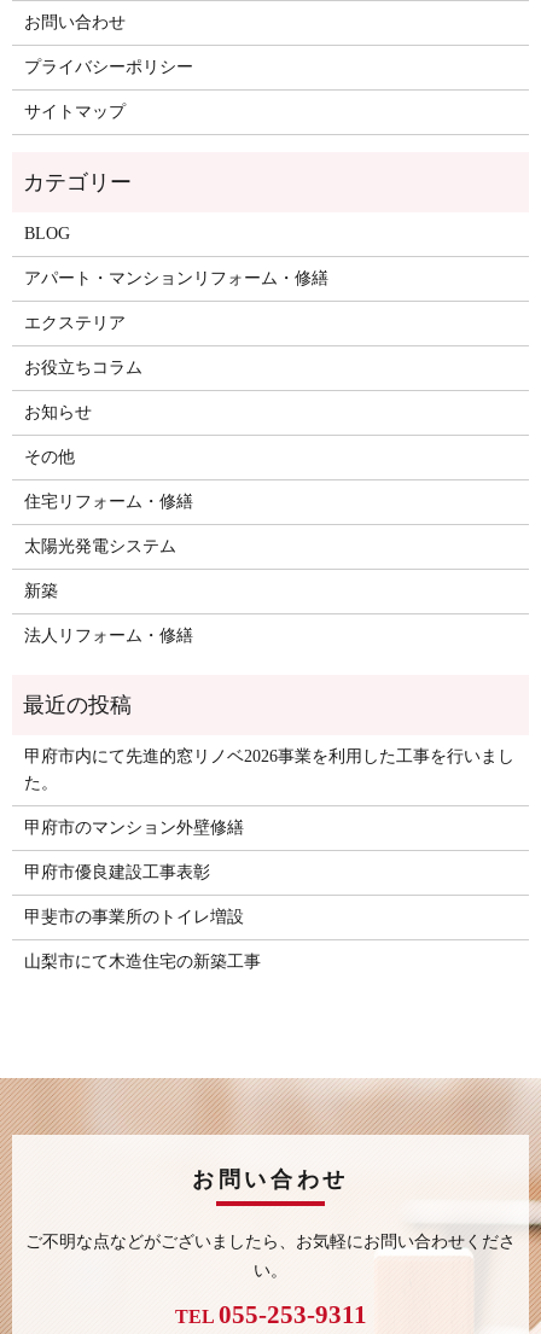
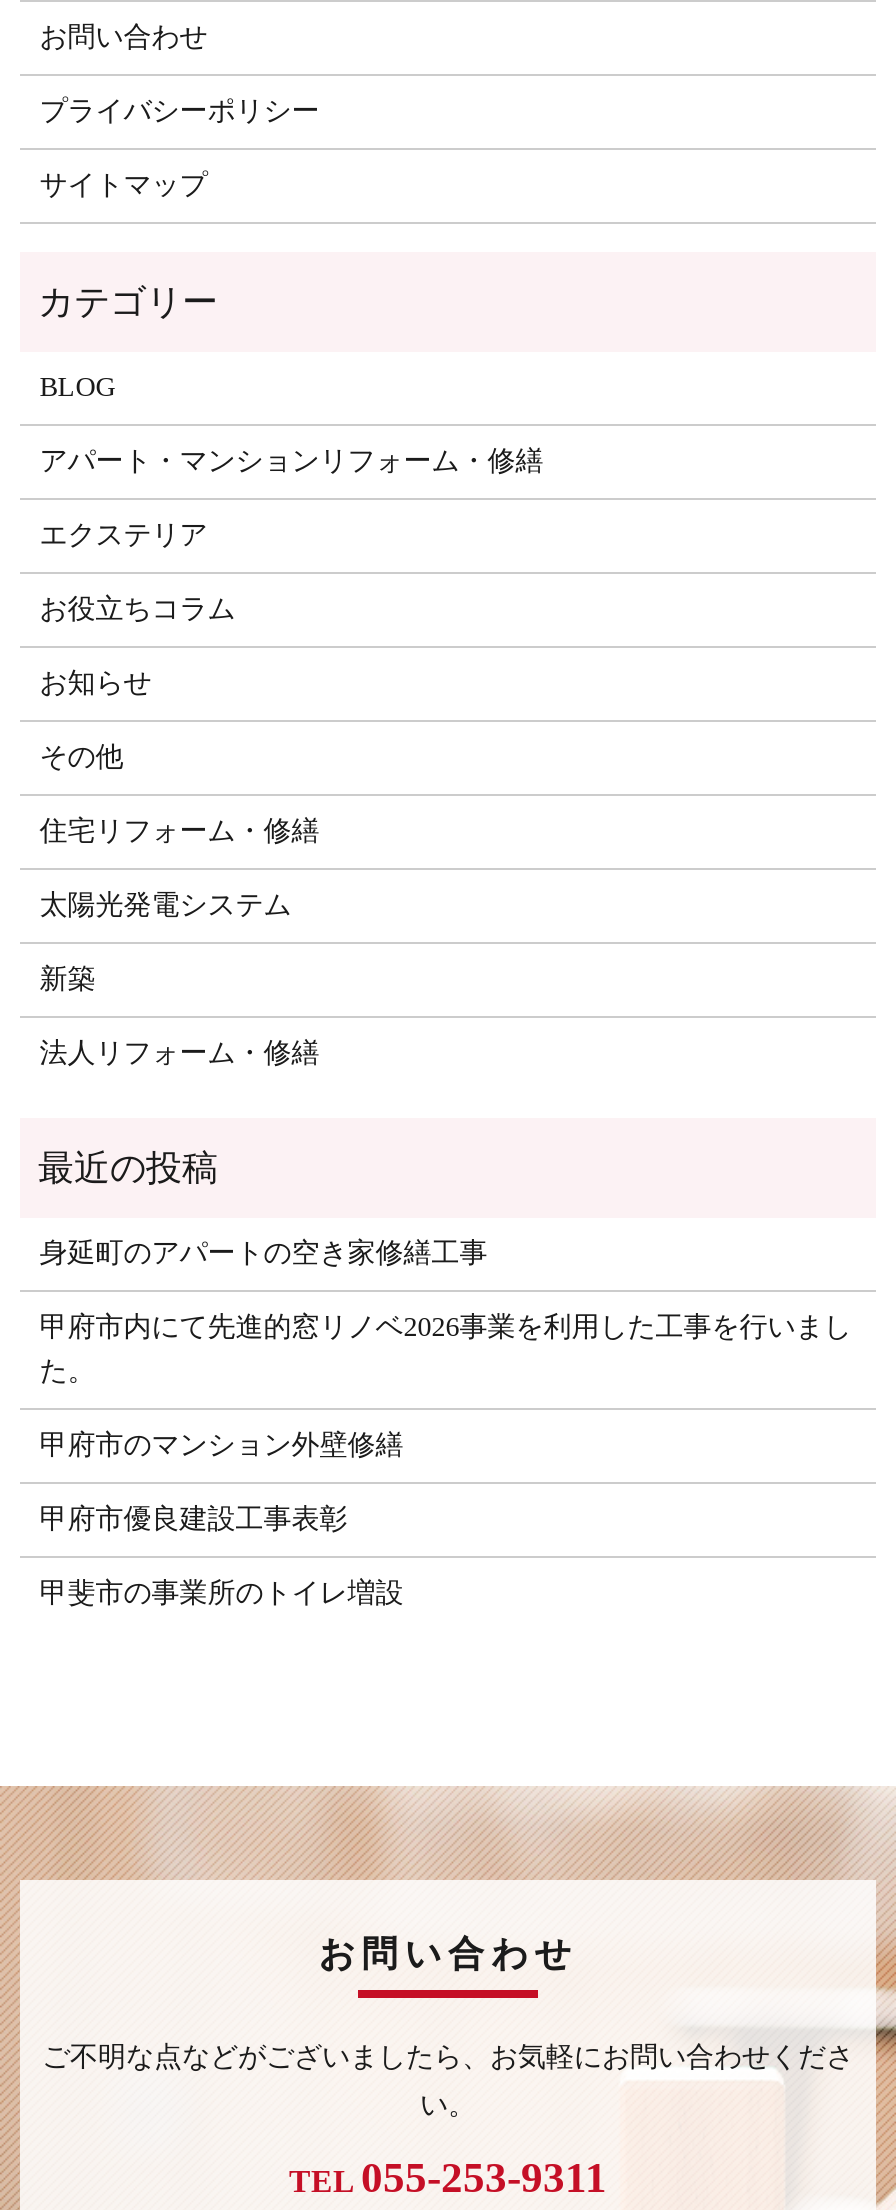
none -> [40,1239,488,1269] 身延町のアパートの空き家修繕工事
moved [24,748,514,926] -> [40,1313,852,1609]: 甲府市内にて先進的窓リノベ2026事業を利用した工事を行いまし | た。 | 甲府市のマンション外壁修繕 | 甲府市優良建設工事表彰 | 甲斐市の事業所のトイレ増設
[24,953,261,971] 山梨市にて木造住宅の新築工事 -> none

